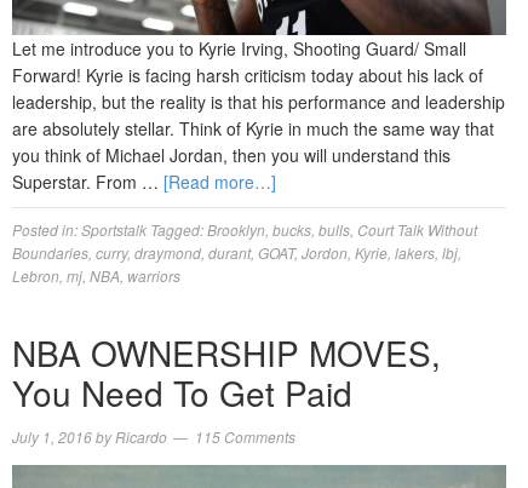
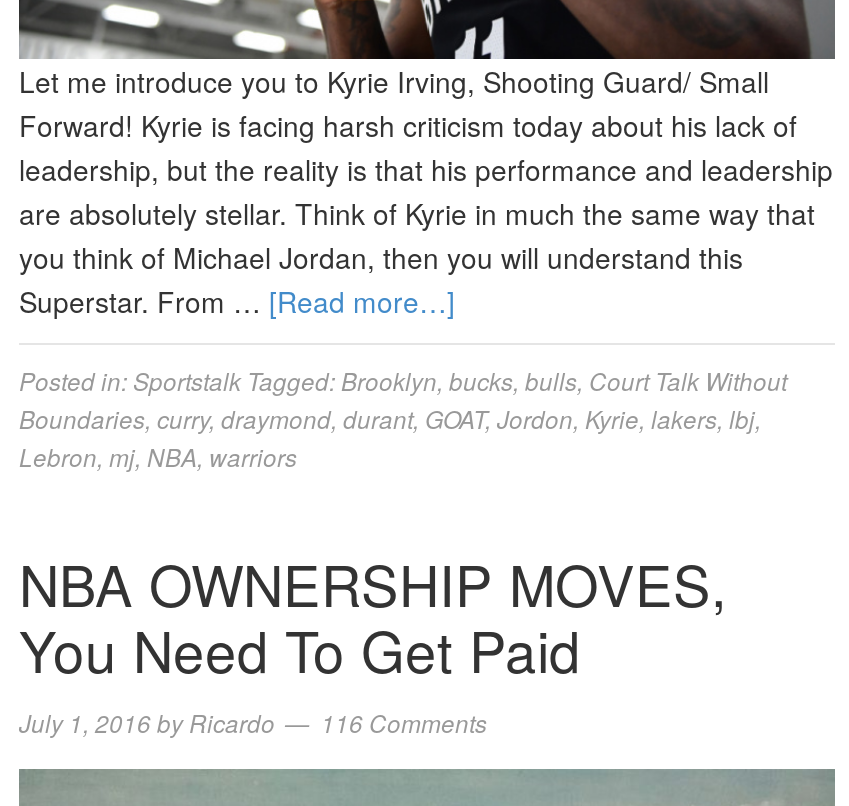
[12,427,295,447] July 1, 2016 by Ricardo 115 Comments -> [19,705,487,739] July 1, 2016 by Ricardo 116 Comments

